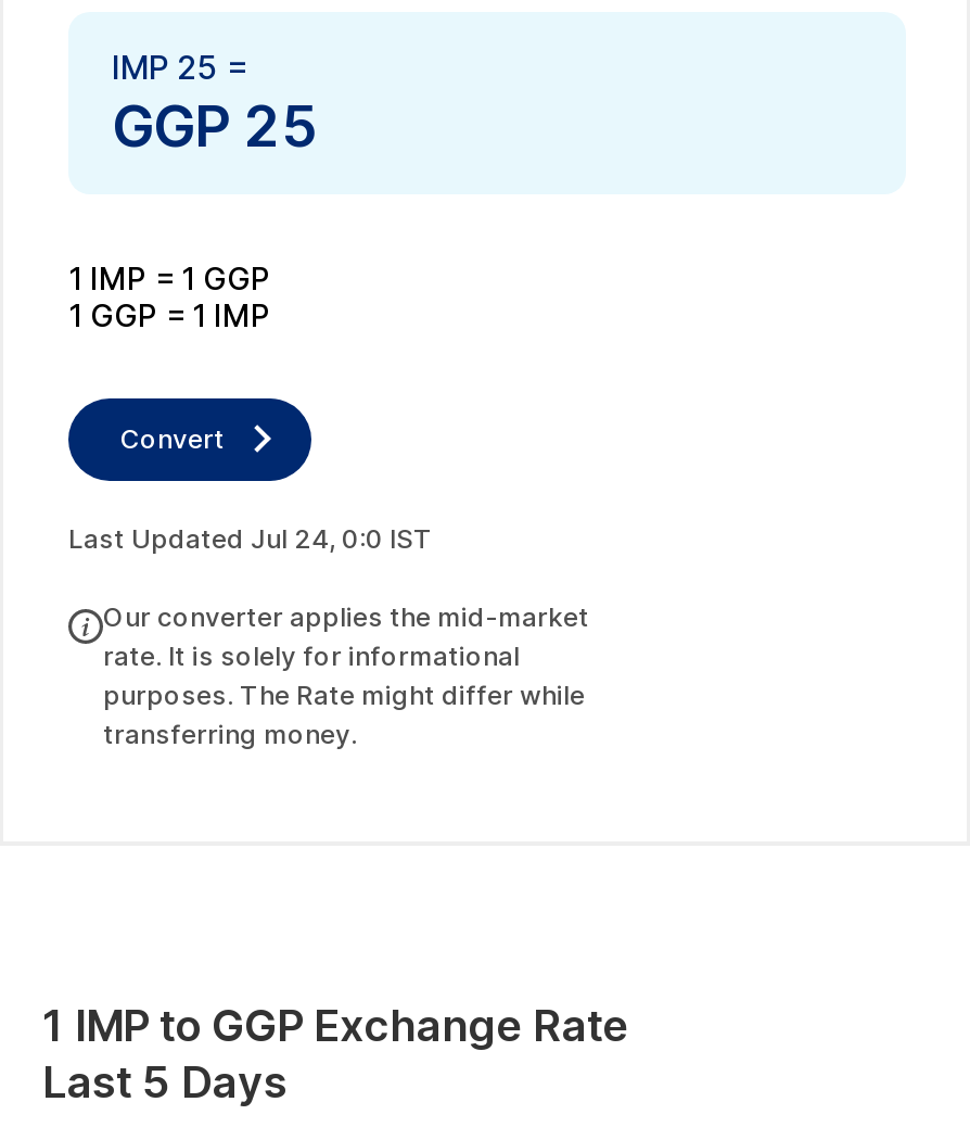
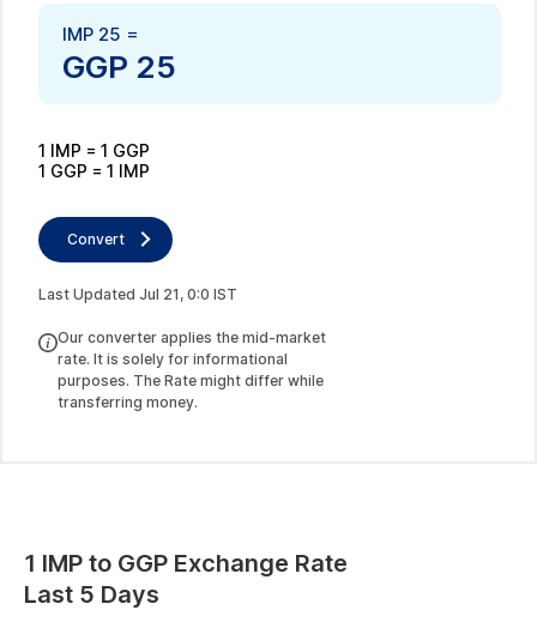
[68,521,433,554] Last Updated Jul 24, 0:0 IST -> [38,285,237,303] Last Updated Jul 21, 0:0 IST

